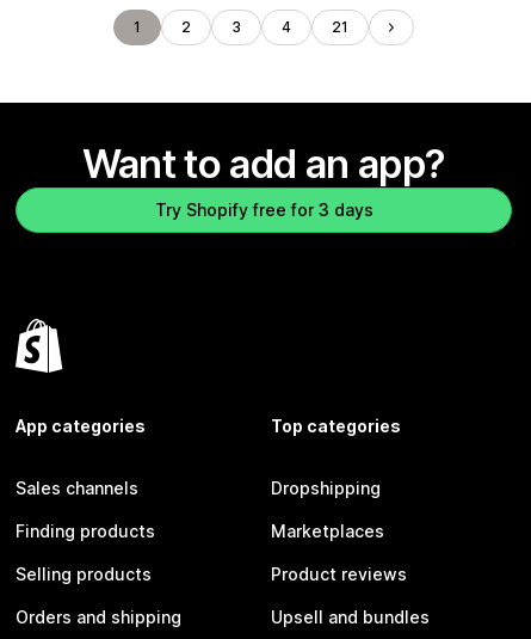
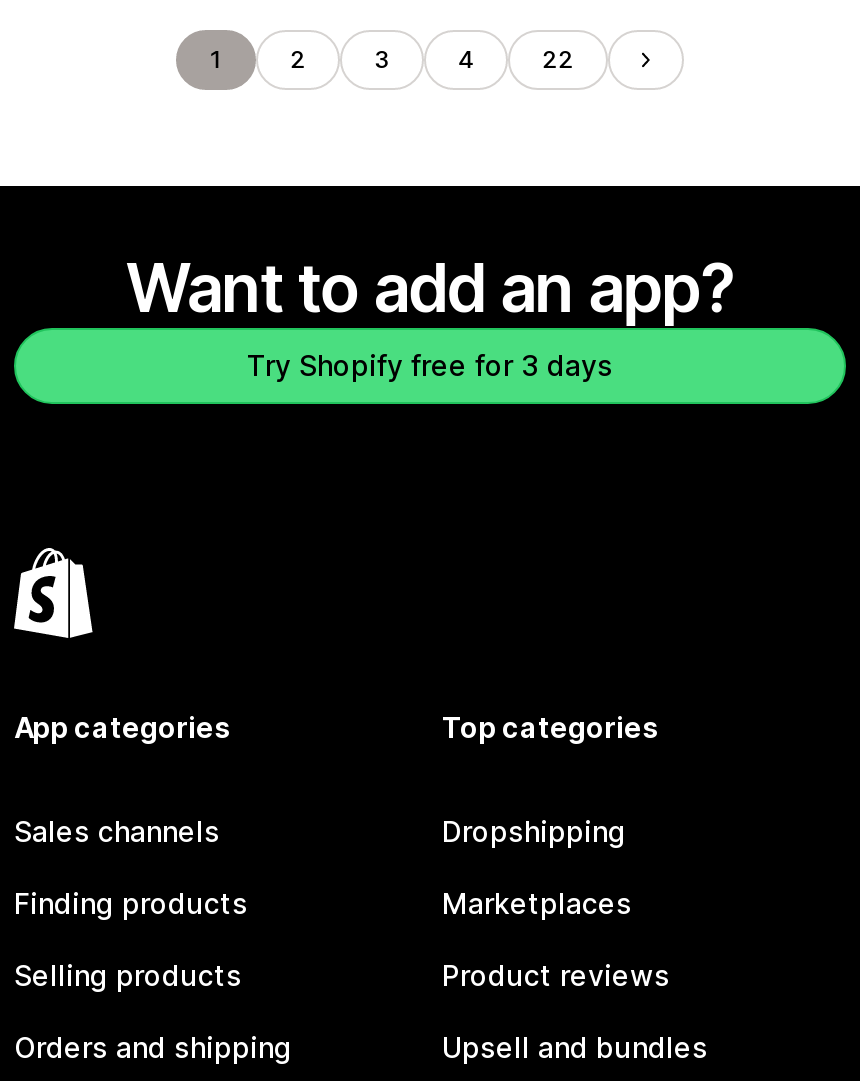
[331,18,348,36] 21 -> [542,44,574,74] 22

